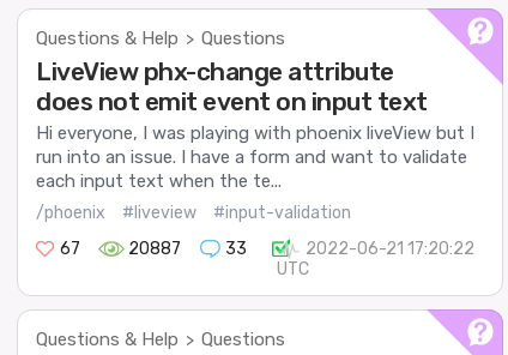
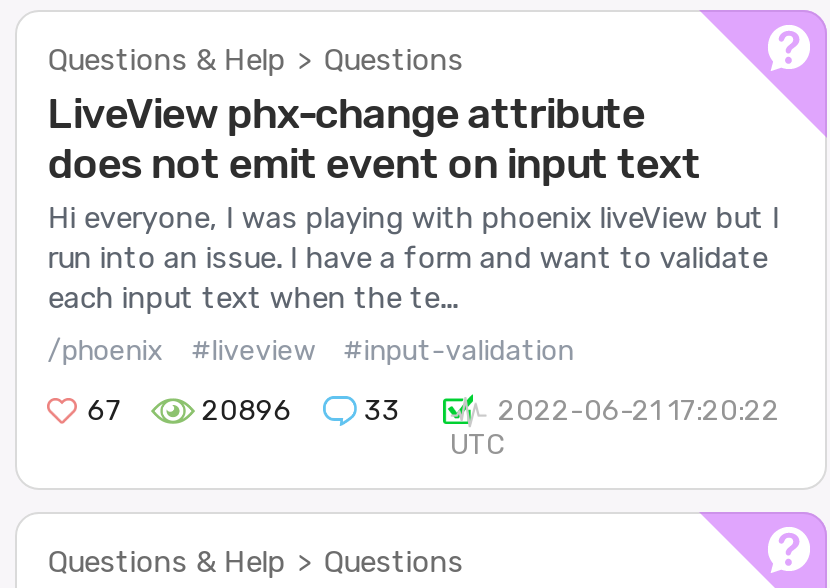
[129,239,181,259] 20887 -> [202,394,292,428] 20896

